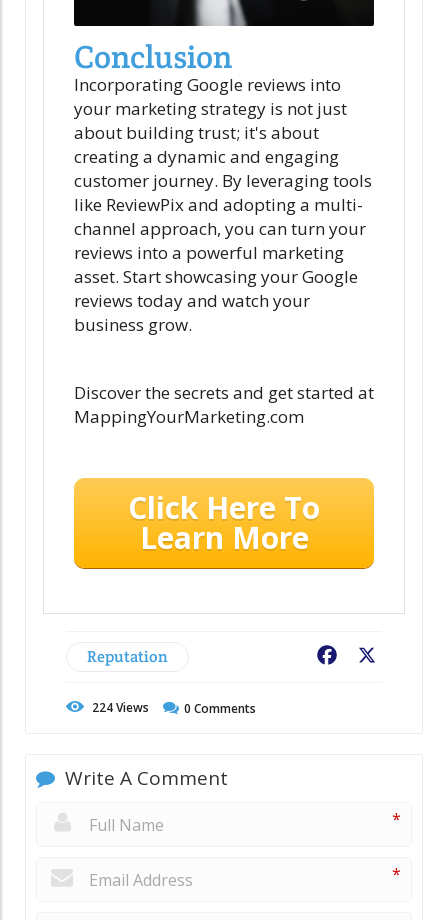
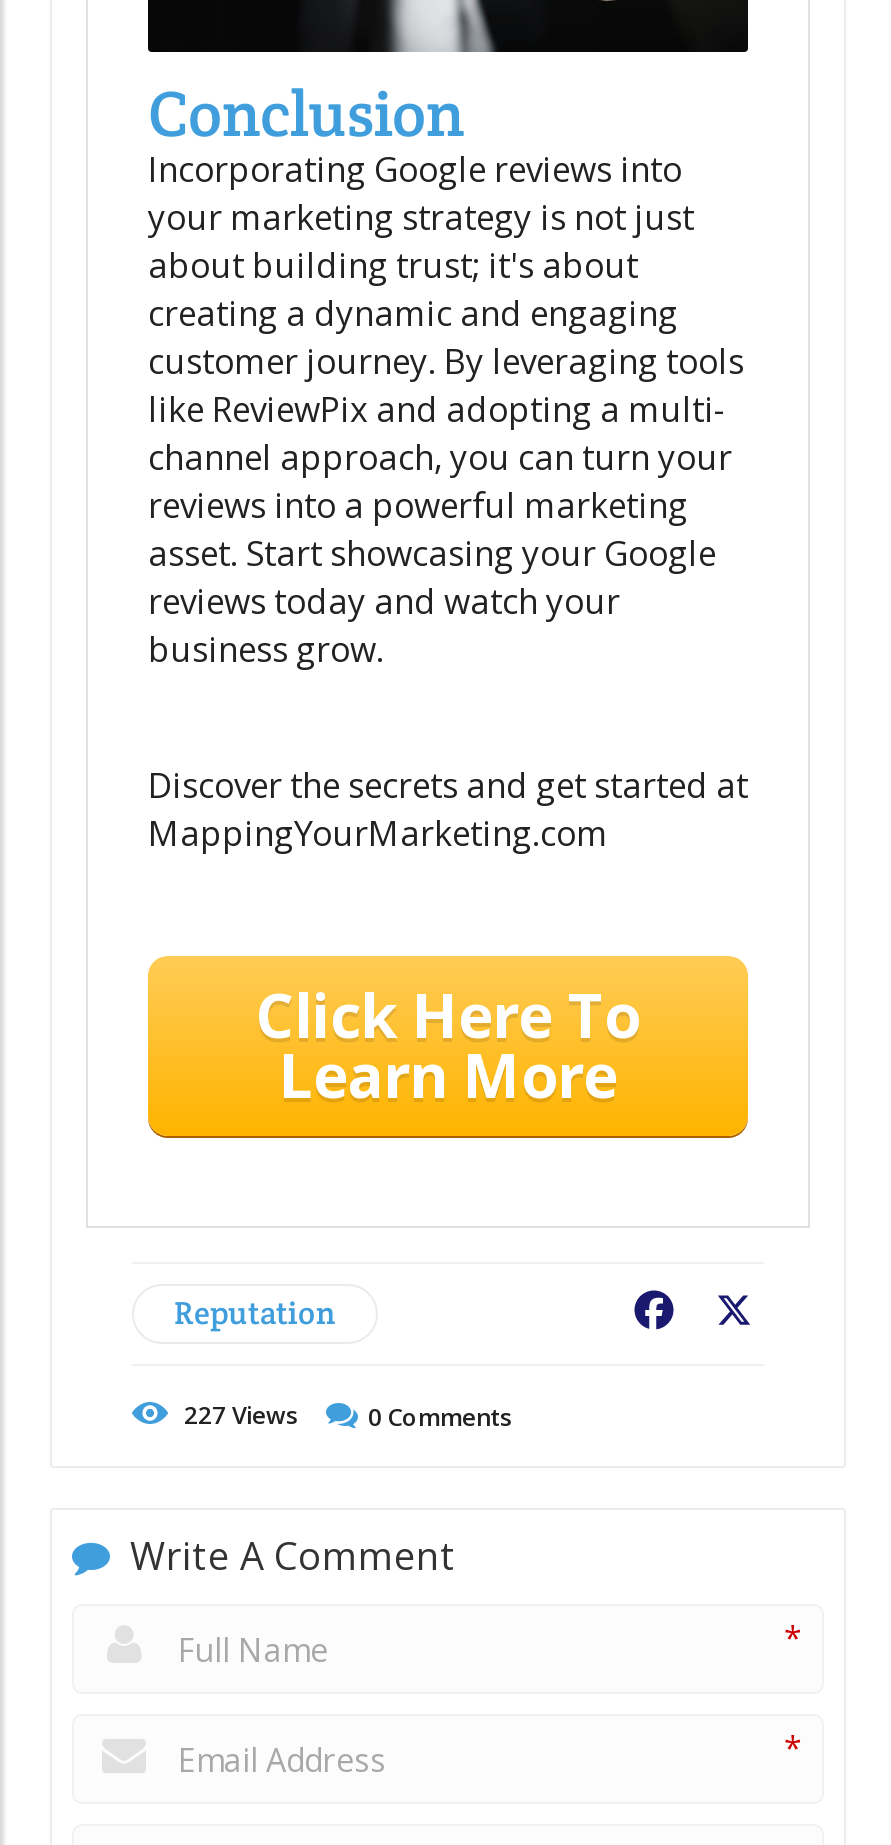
[92,699,149,716] 224 Views -> [184,1398,298,1432] 227 Views

